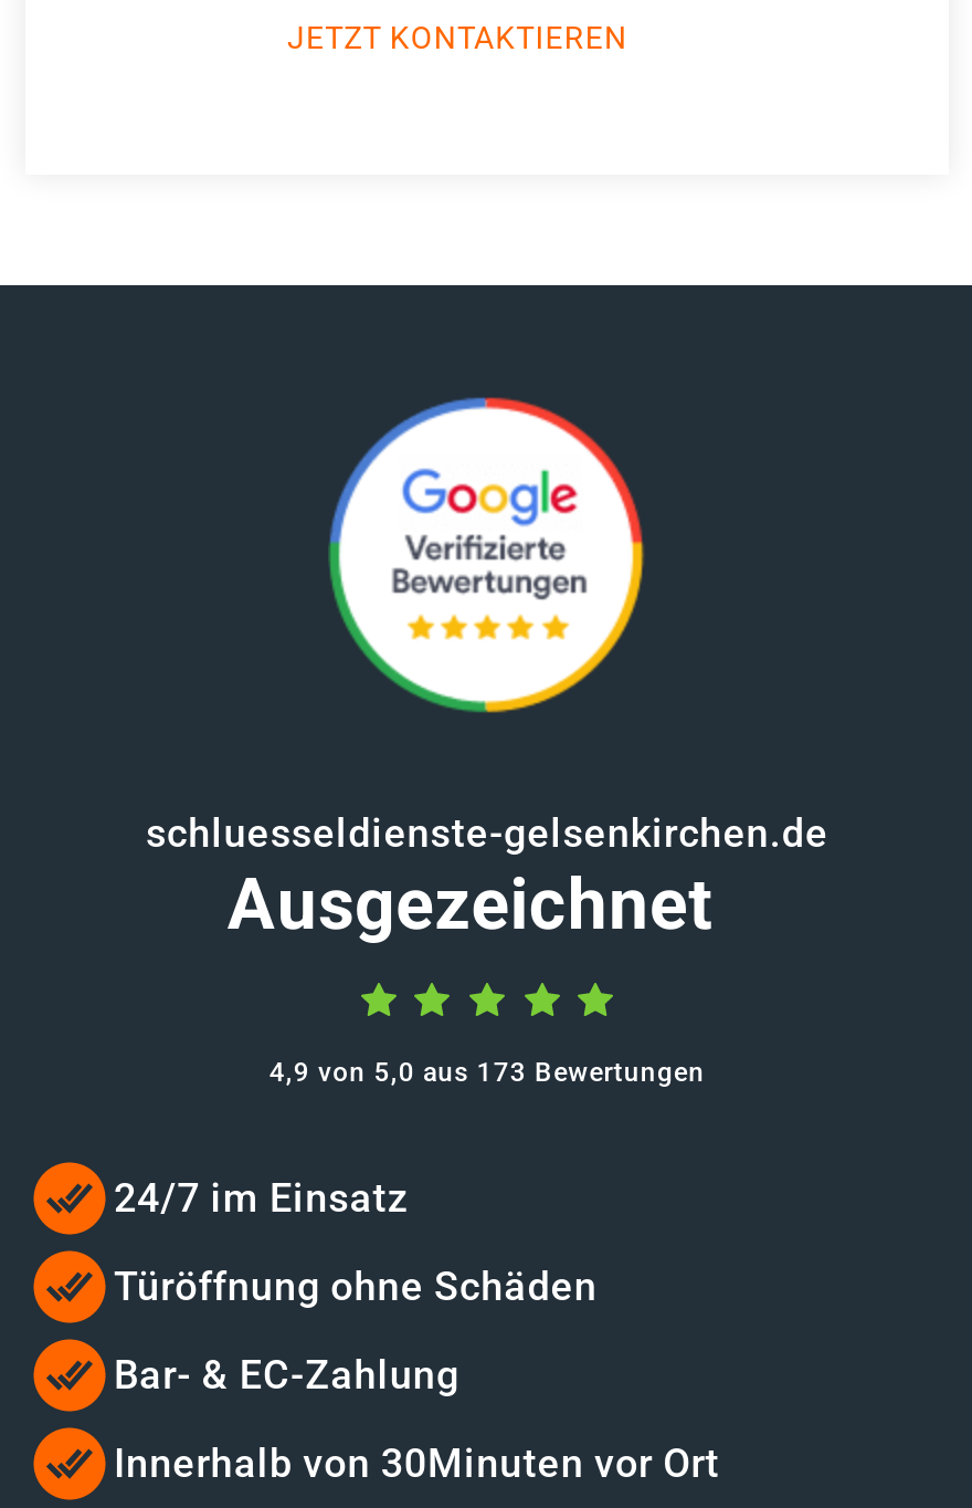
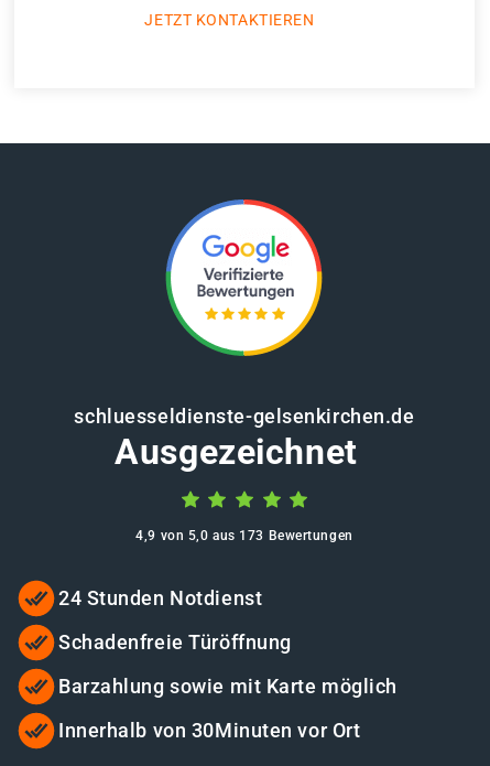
[114,1175,408,1221] 24/7 im Einsatz -> [58,587,262,610] 24 Stunden Notdienst
[114,1263,597,1309] Türöffnung ohne Schäden -> [58,631,292,654] Schadenfreie Türöffnung
[114,1351,459,1398] Bar- & EC-Zahlung -> [58,675,398,698] Barzahlung sowie mit Karte möglich

